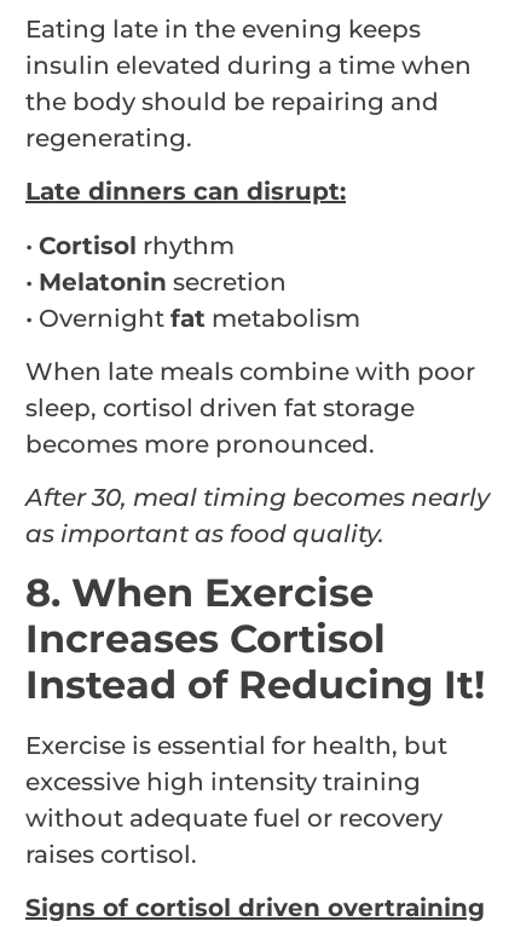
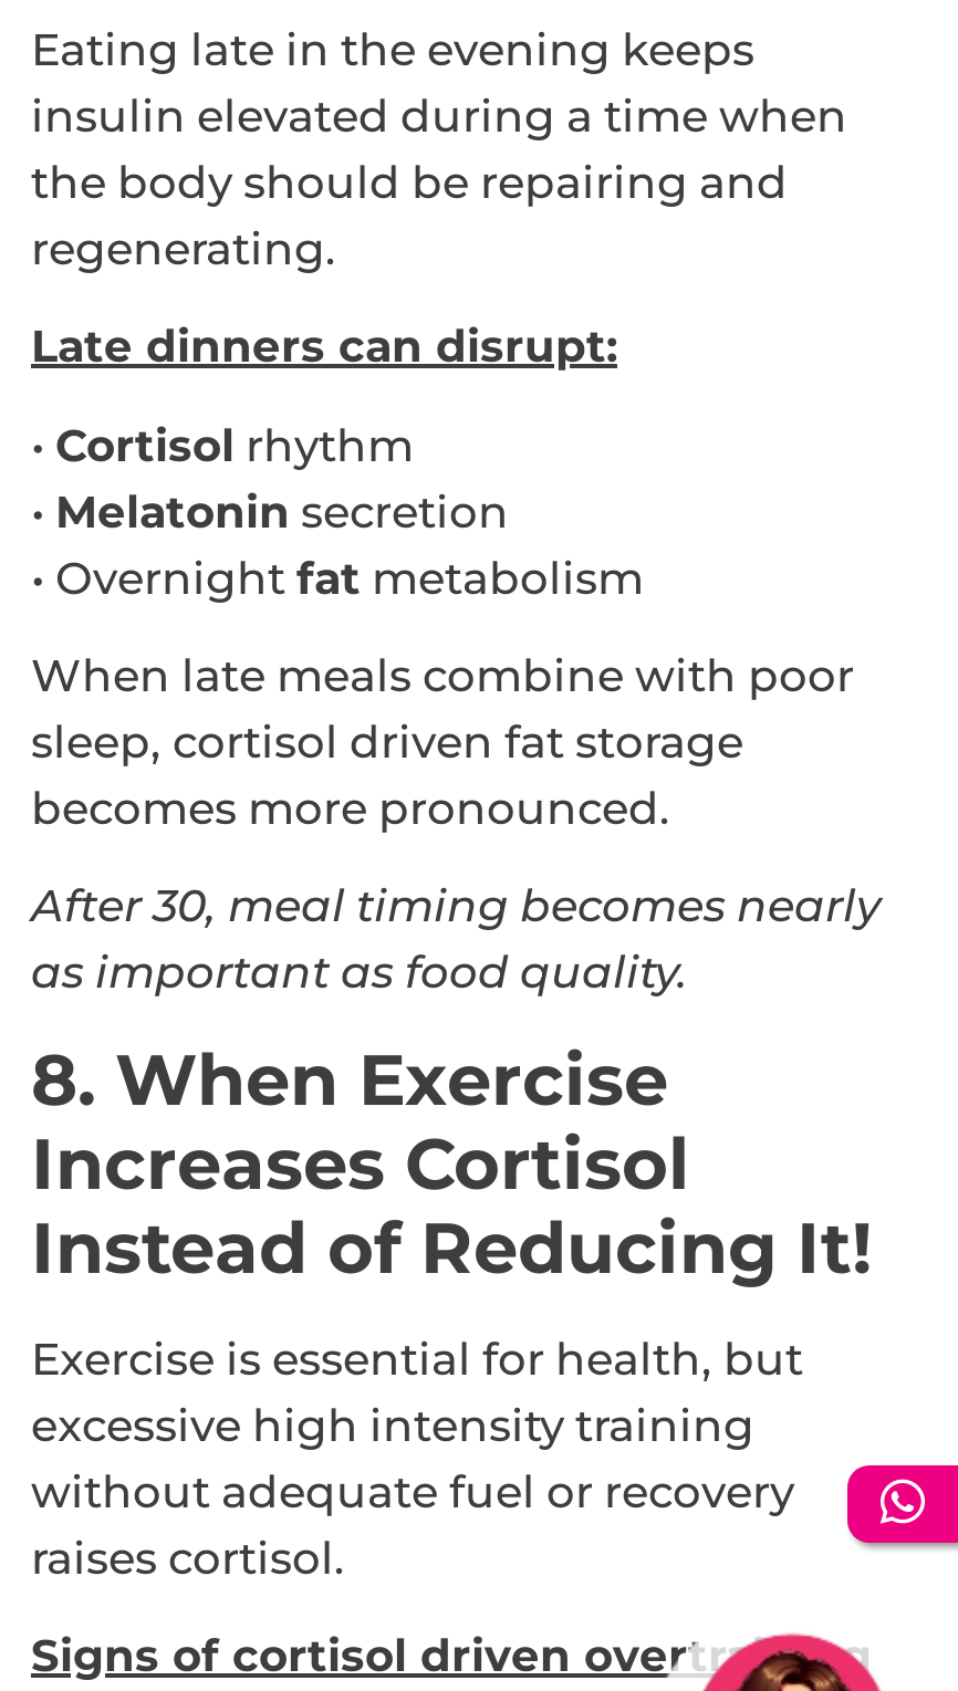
none -> [845,1463,951,1549] [image]

